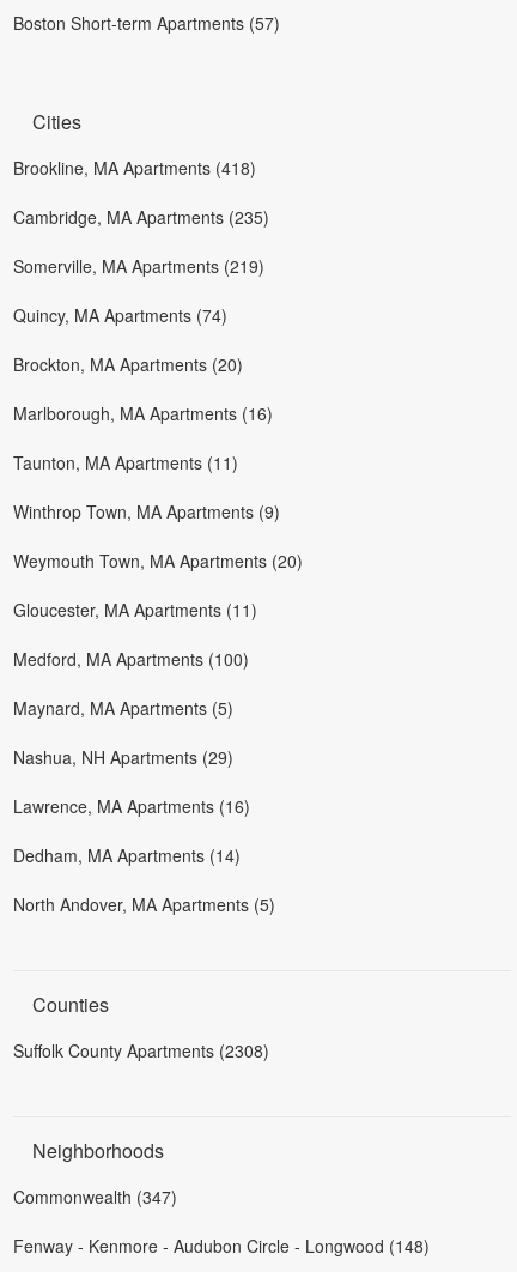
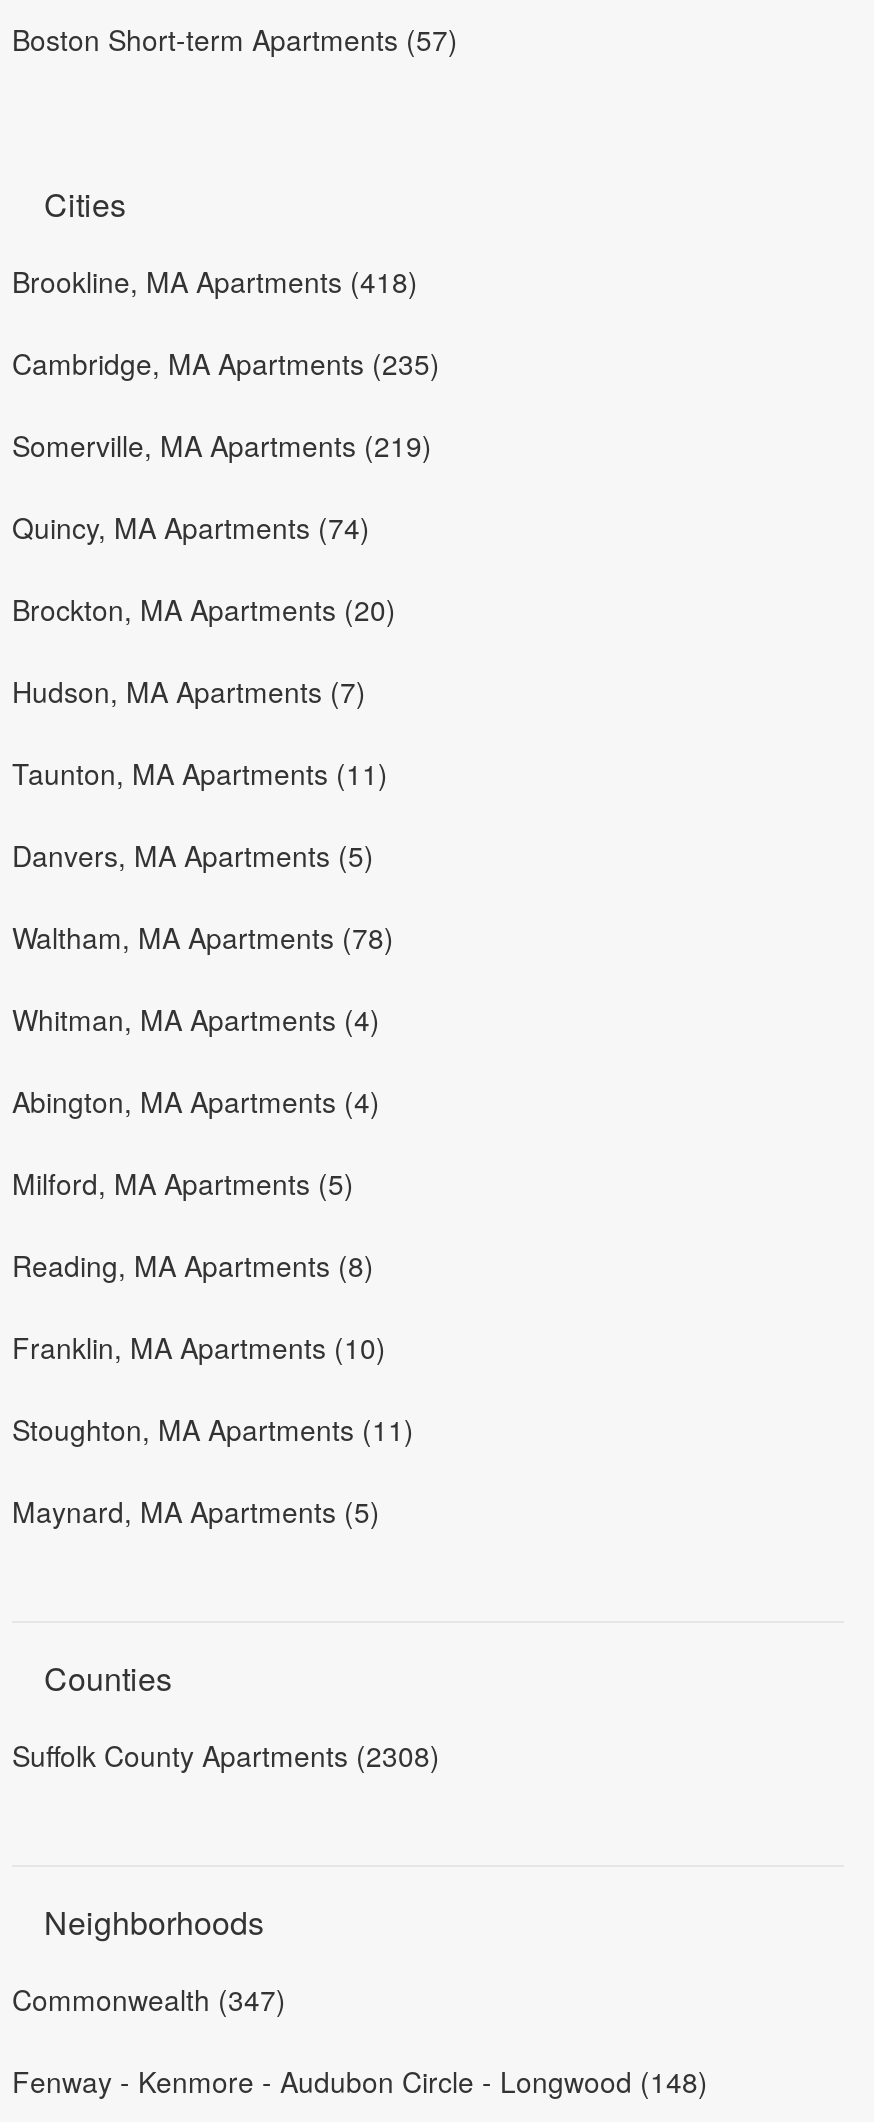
[13,401,273,425] Marlborough, MA Apartments (16) -> [12,671,366,711] Hudson, MA Apartments (7)
[13,500,303,671] Winthrop Town, MA Apartments (9) | Weymouth Town, MA Apartments (20) | Gloucester, MA Apartments (11) | Medford, MA Apartments (100) -> [12,835,414,1449] Danvers, MA Apartments (5) | Waltham, MA Apartments (78) | Whitman, MA Apartments (4) | Abington, MA Apartments (4) | Milford, MA Apartments (5) | Reading, MA Apartments (8) | Franklin, MA Apartments (10) | Stoughton, MA Apartments (11)
moved [13,696,233,720] -> [12,1491,380,1531]: Maynard, MA Apartments (5)
[13,745,275,917] Nashua, NH Apartments (29) | Lawrence, MA Apartments (16) | Dedham, MA Apartments (14) | North Andover, MA Apartments (5) -> none

